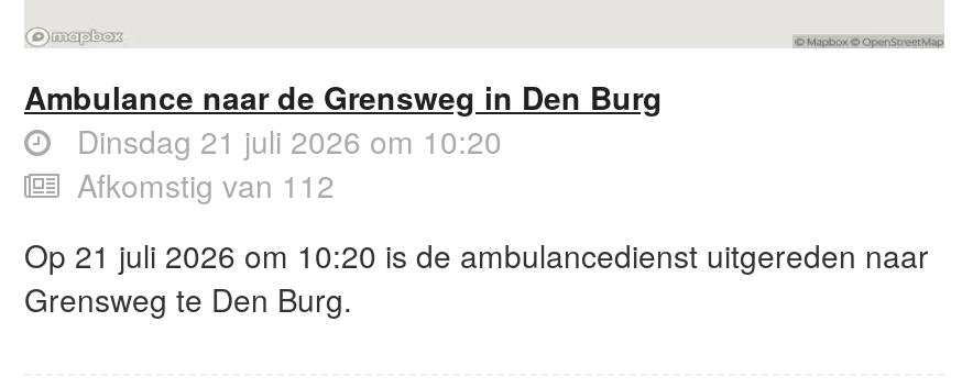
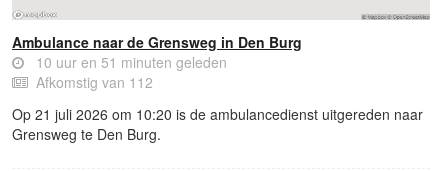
[68,120,502,164] Dinsdag 21 juli 2026 om 10:20 -> [32,52,227,72] 10 uur en 51 minuten geleden

